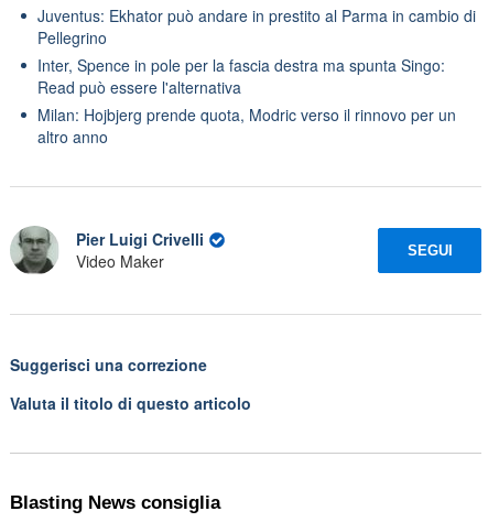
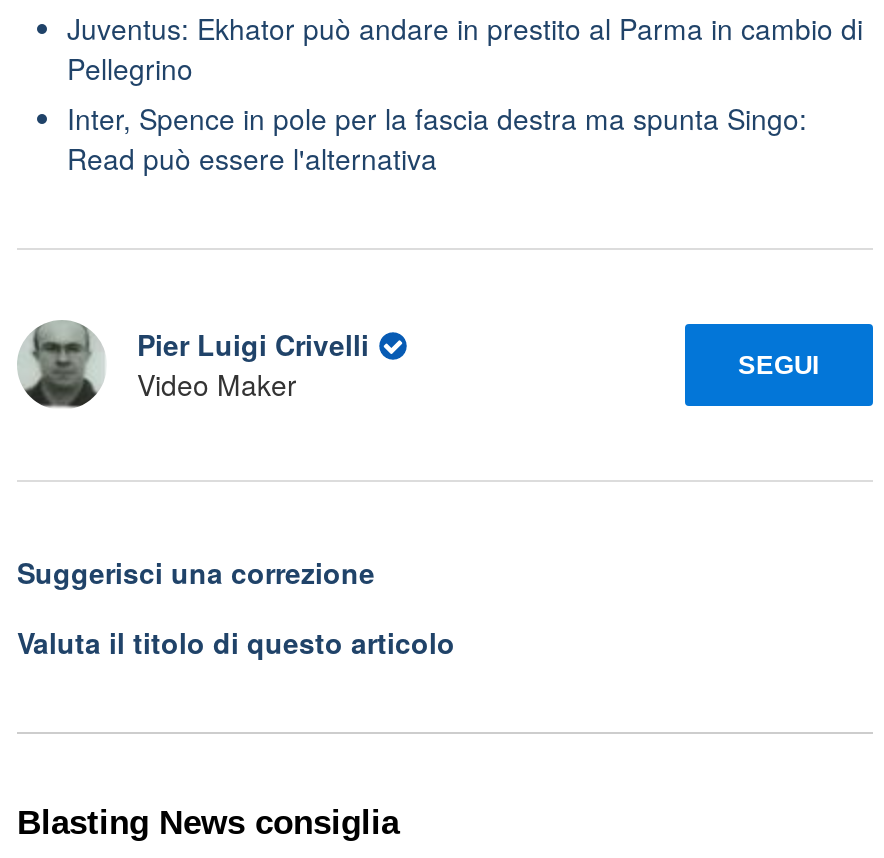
[37,103,456,147] Milan: Hojbjerg prende quota, Modric verso il rinnovo per un | altro anno -> none

